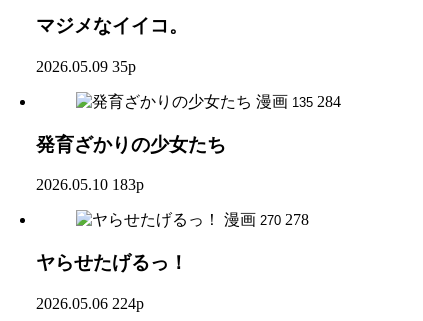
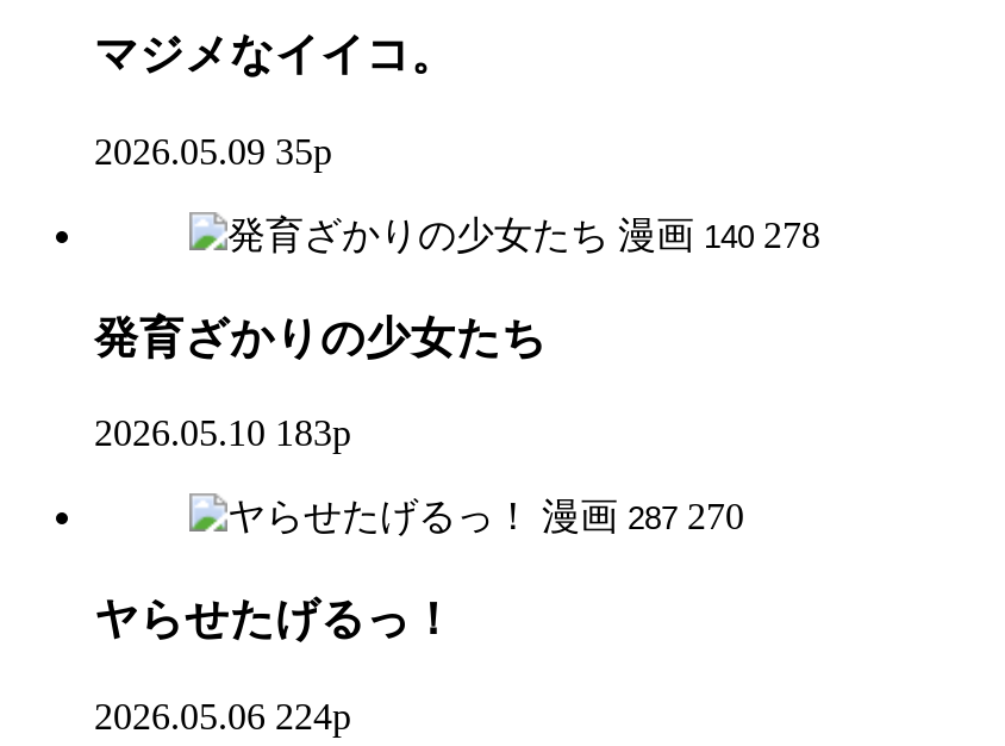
[256,93,341,110] 漫画 135 284 -> [618,214,820,255] 漫画 140 278
[224,211,309,228] 漫画 270 278 -> [542,496,744,537] 漫画 287 270

